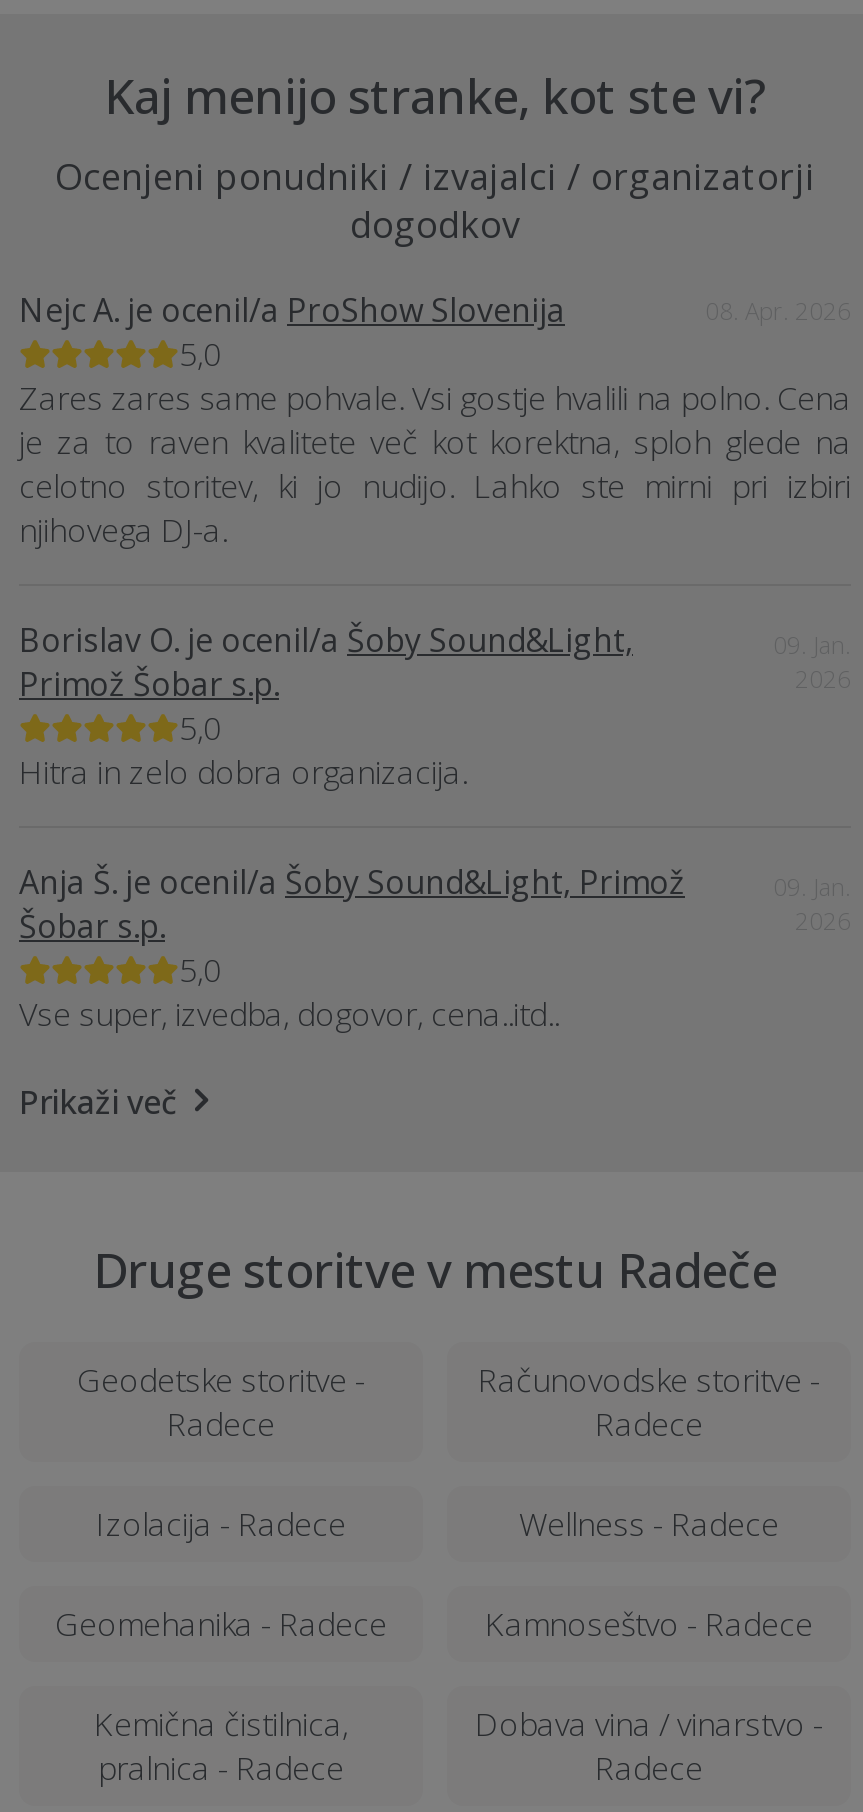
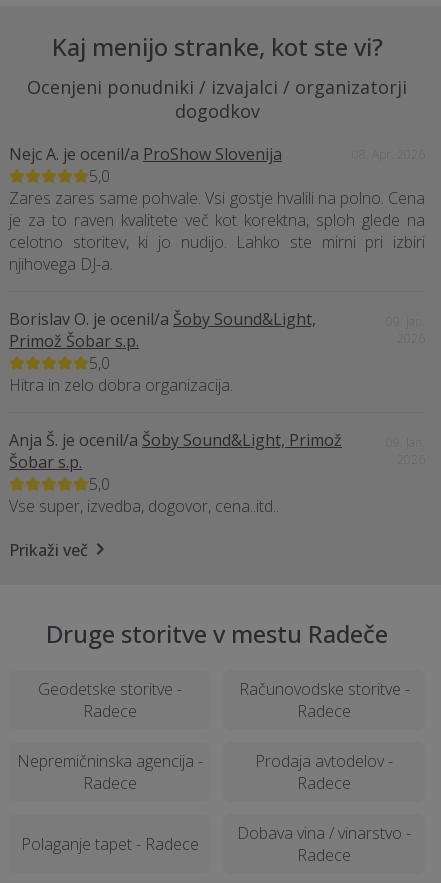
[96,1503,779,1547] Izolacija - Radece | Wellness - Radece -> [17,750,203,794] Nepremičninska agencija - | Radece
[55,1603,813,1647] Geomehanika - Radece | Kamnoseštvo - Radece -> [255,750,393,794] Prodaja avtodelov - | Radece
[94,1703,348,1791] Kemična čistilnica, | pralnica - Radece -> [21,833,199,855] Polaganje tapet - Radece

